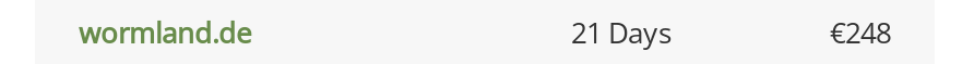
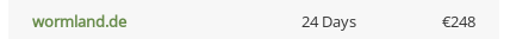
[571,13,672,52] 21 Days -> [301,11,356,32] 24 Days

